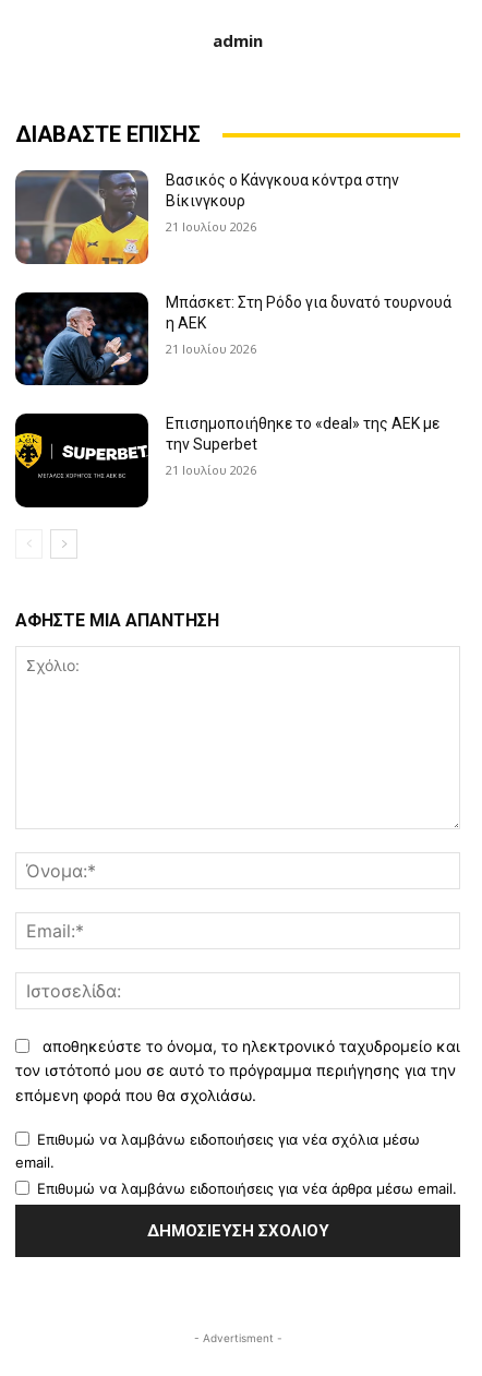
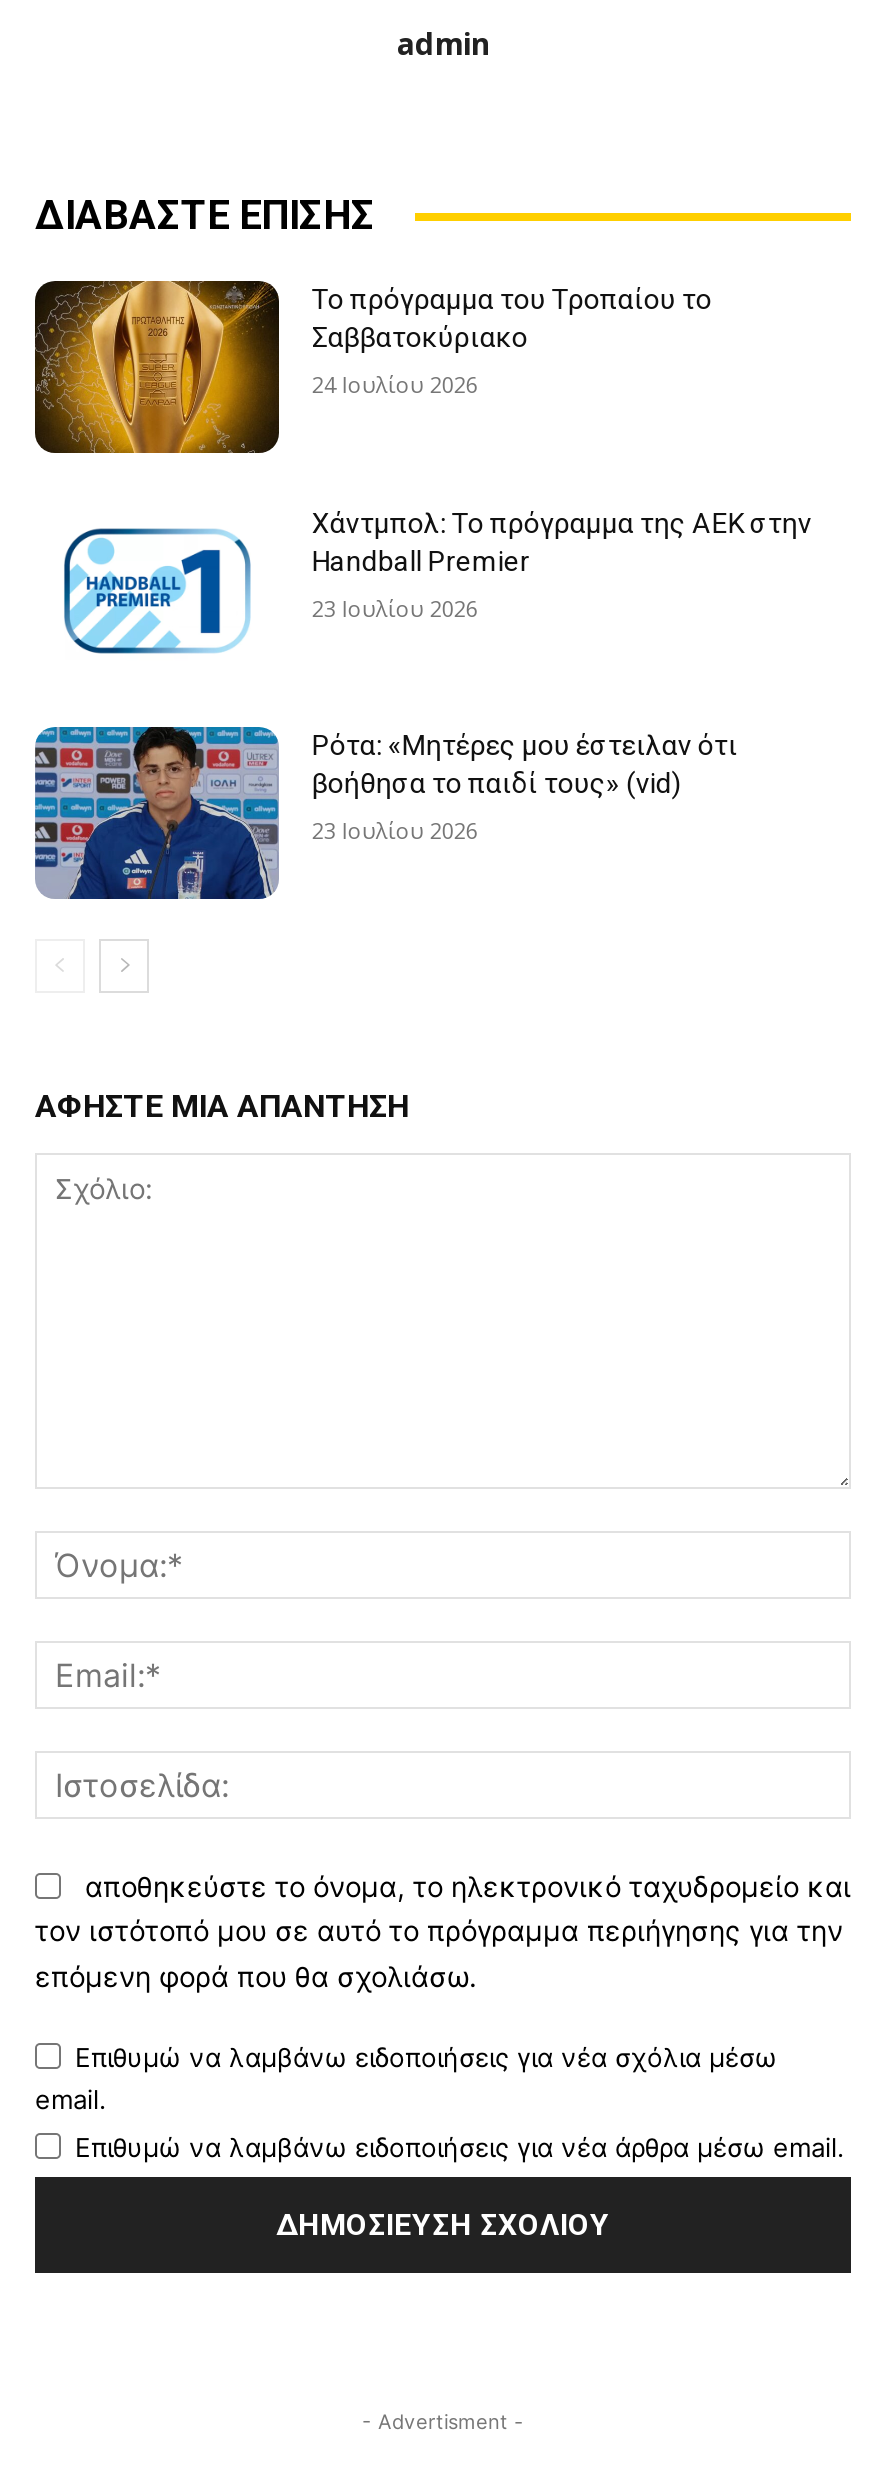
[14,169,400,265] [image] | Βασικός ο Κάνγκουα κόντρα στην | Βίκινγκουρ -> [33,279,712,455] [image] | Το πρόγραμμα του Τροπαίου το | Σαββατοκύριακο
[166,218,257,235] 21 Ιουλίου 2026 -> [312,369,478,399] 24 Ιουλίου 2026
[14,291,452,386] [image] | Μπάσκετ: Στη Ρόδο για δυνατό τουρνουά | η ΑΕΚ -> [35,505,812,675] [image] | Χάντμπολ: Το πρόγραμμα της ΑΕΚ στην | Handball Premier
[166,340,257,356] 21 Ιουλίου 2026 -> [312,592,478,622] 23 Ιουλίου 2026
[14,412,440,508] [image] | Επισημοποιήθηκε το «deal» της ΑΕΚ με | την Superbet -> [33,725,738,901] [image] | Ρότα: «Μητέρες μου έστειλαν ότι | βοήθησα το παιδί τους» (vid)
[166,462,257,478] 21 Ιουλίου 2026 -> [312,816,478,846] 23 Ιουλίου 2026

